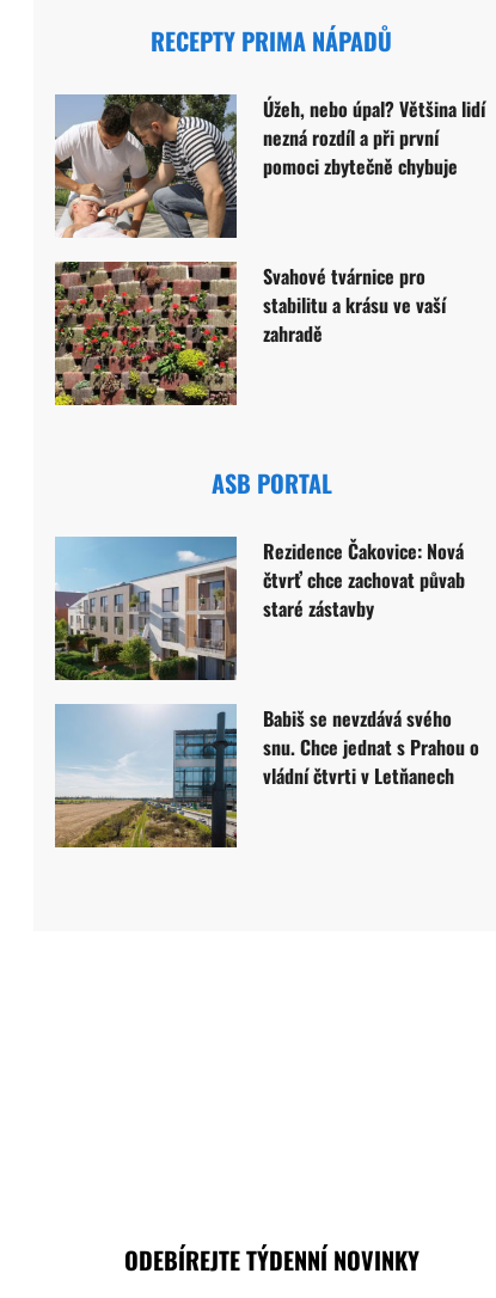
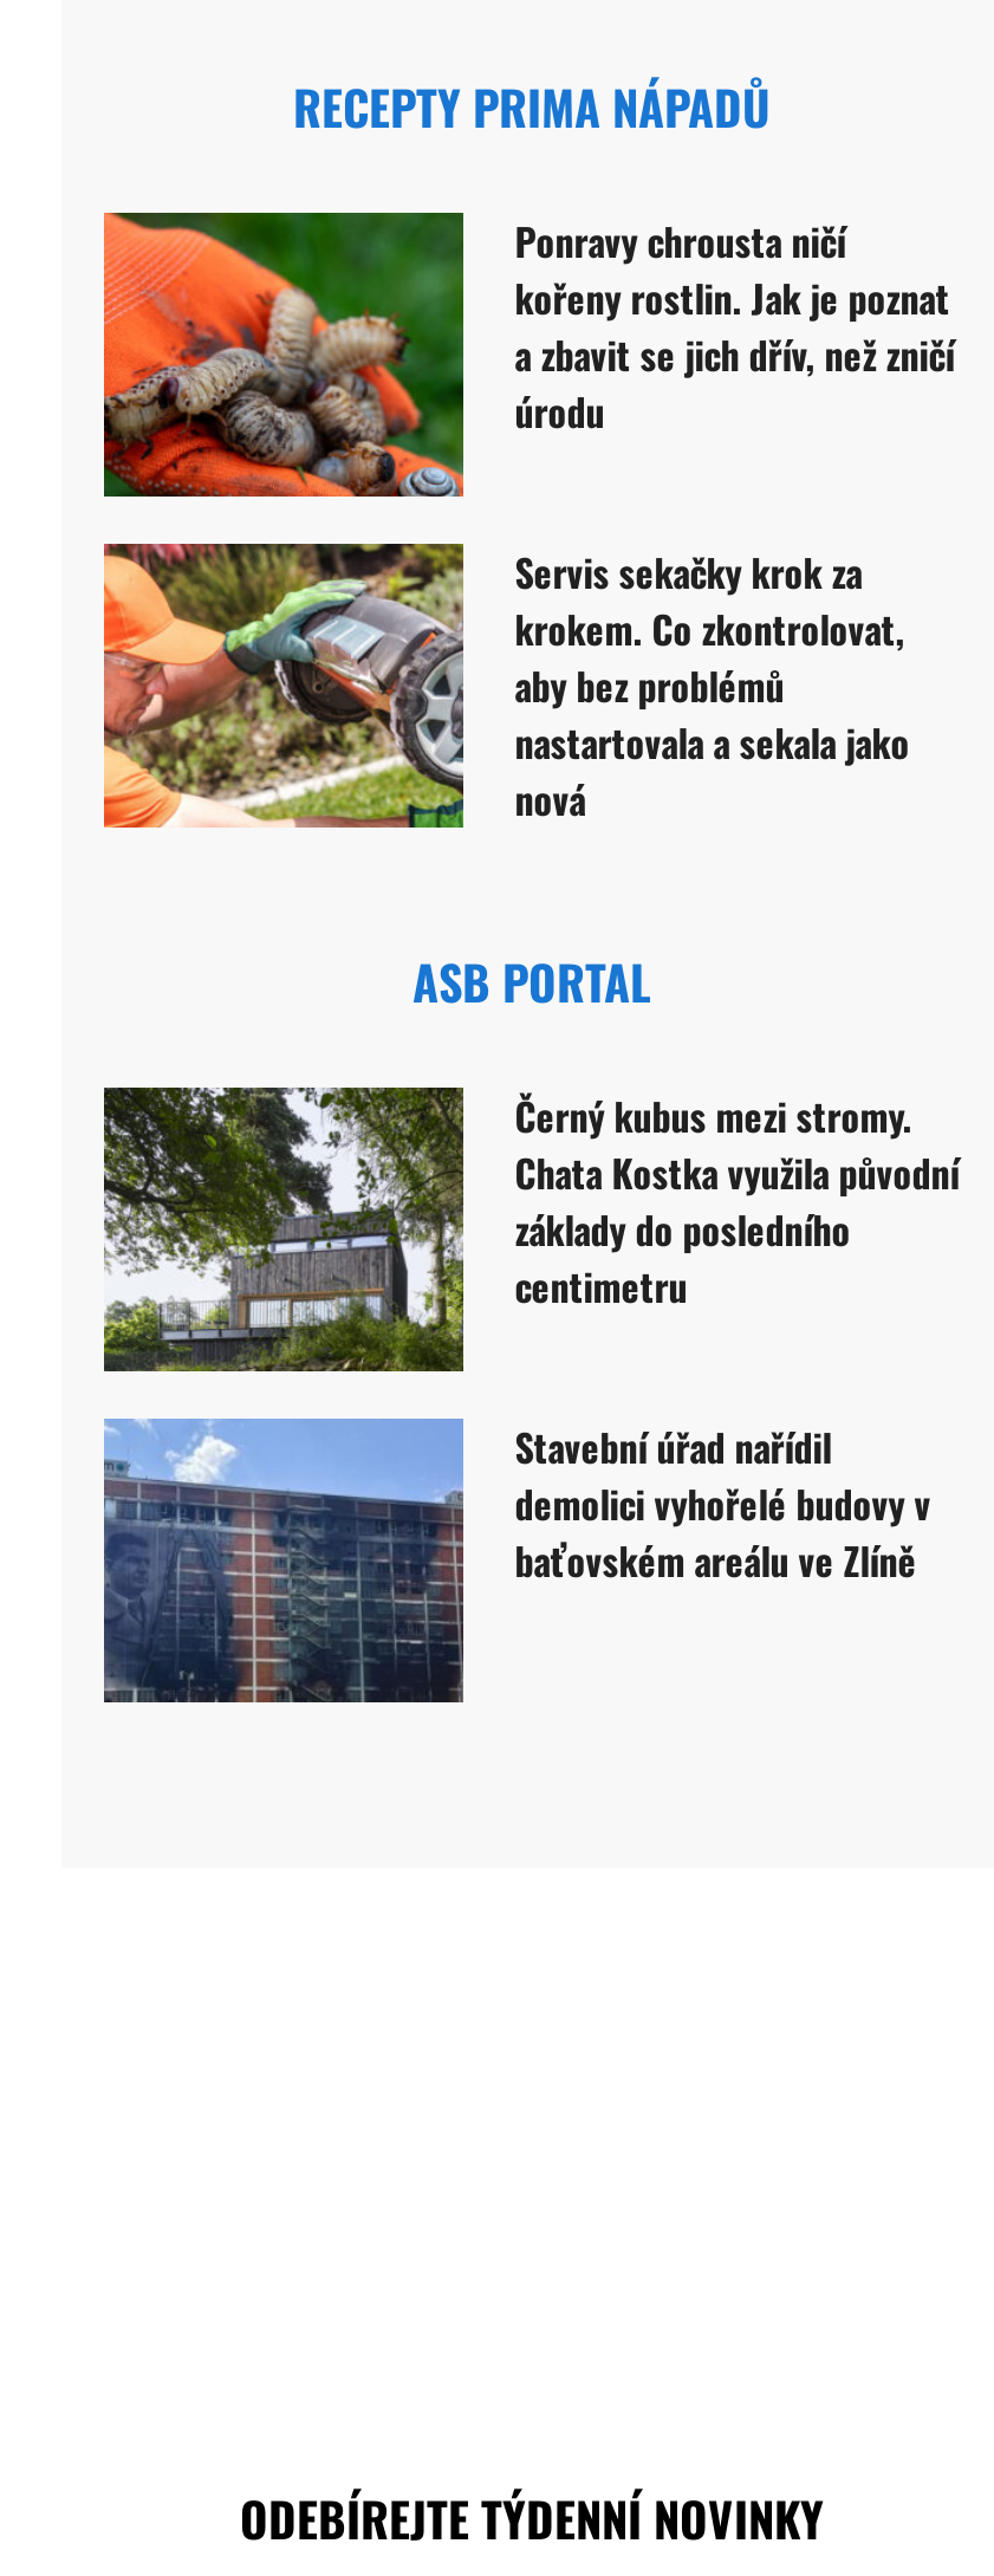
[54,93,485,239] [image] | Úžeh, nebo úpal? Většina lidí | nezná rozdíl a při první | pomoci zbytečně chybuje -> [102,210,955,499] [image] | Ponravy chrousta ničí | kořeny rostlin. Jak je poznat | a zbavit se jich dřív, než zničí | úrodu
[54,261,446,406] [image] | Svahové tvárnice pro | stabilitu a krásu ve vaší | zahradě -> [102,541,910,830] [image] | Servis sekačky krok za | krokem. Co zkontrolovat, | aby bez problémů | nastartovala a sekala jako | nová
[54,535,465,681] [image] | Rezidence Čakovice: Nová | čtvrť chce zachovat půvab | staré zástavby -> [102,1085,959,1371] [image] | Černý kubus mezi stromy. | Chata Kostka využila původní | základy do posledního | centimetru
[54,704,479,849] [image] | Babiš se nevzdává svého | snu. Chce jednat s Prahou o | vládní čtvrti v Letňanech -> [102,1418,931,1705] [image] | Stavební úřad nařídil | demolici vyhořelé budovy v | baťovském areálu ve Zlíně

